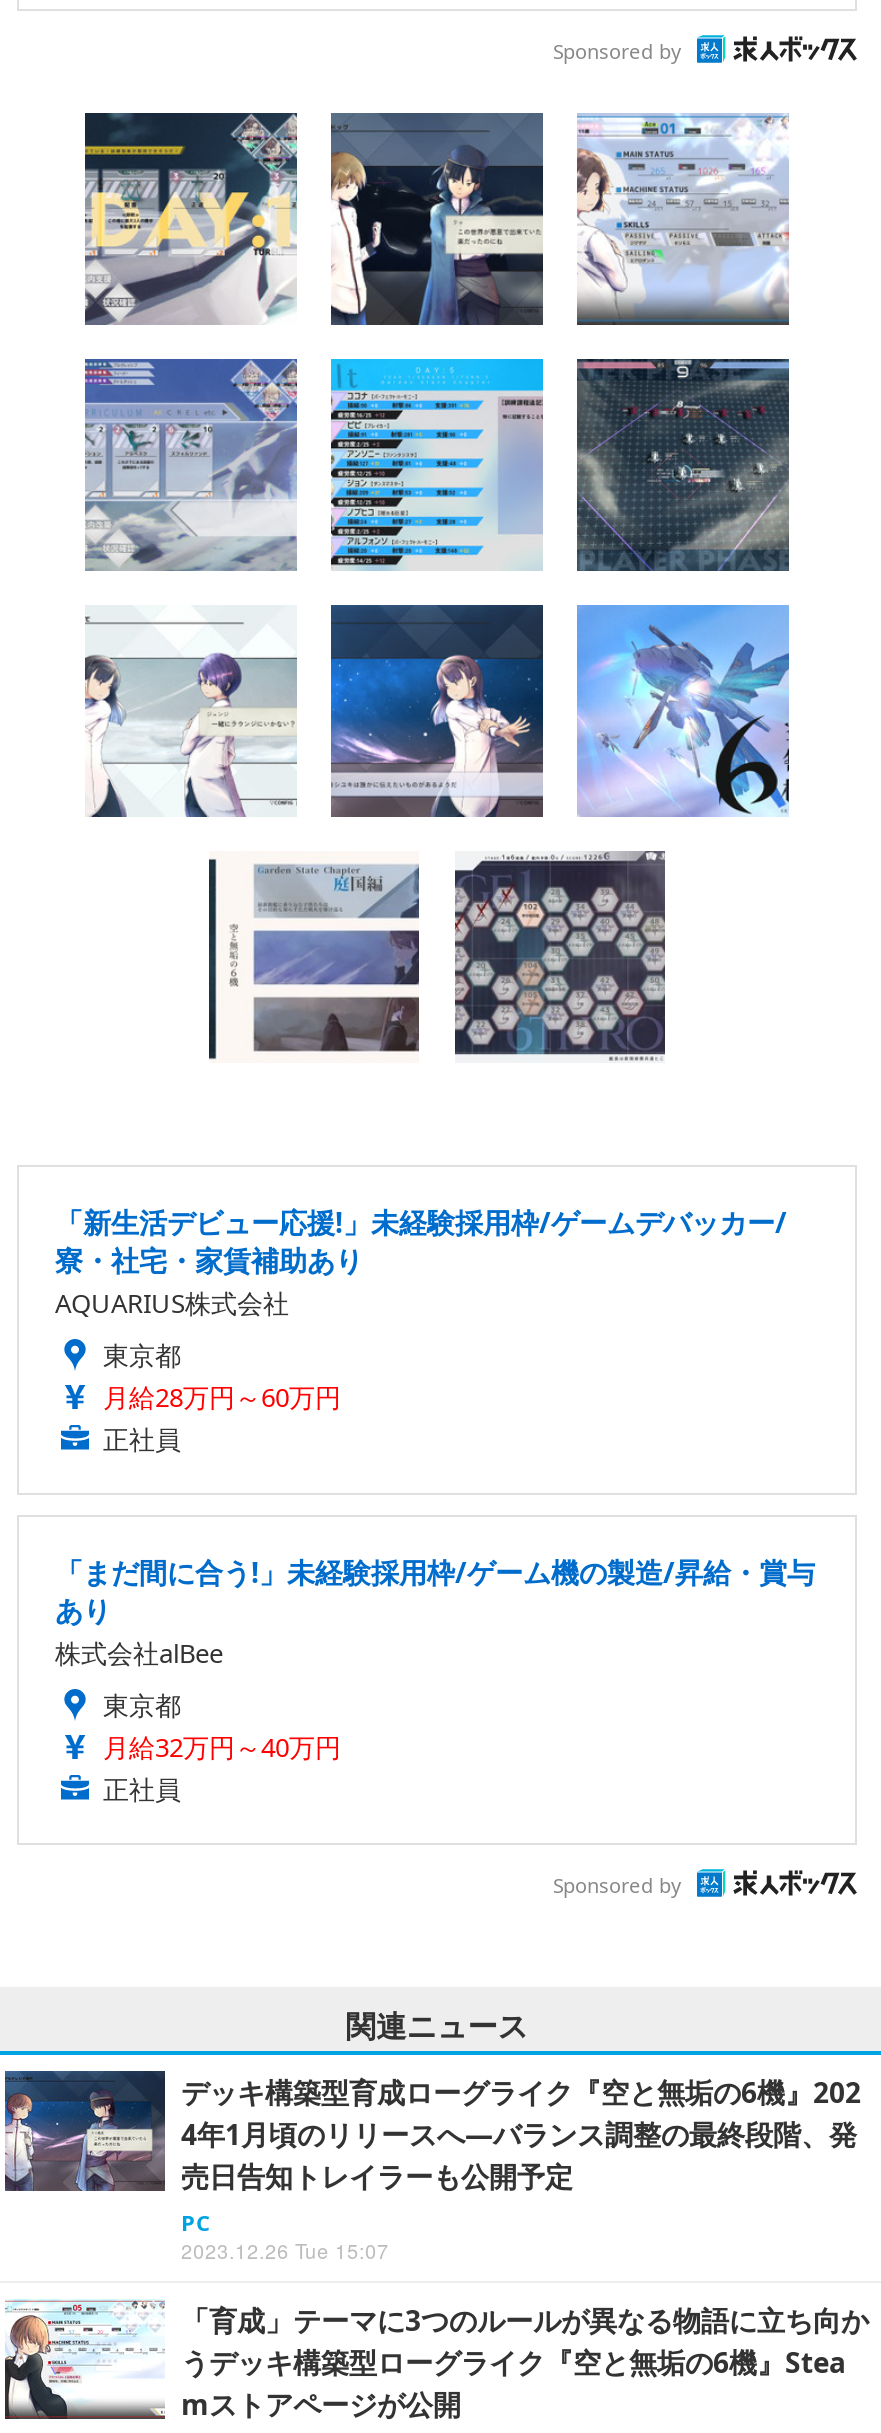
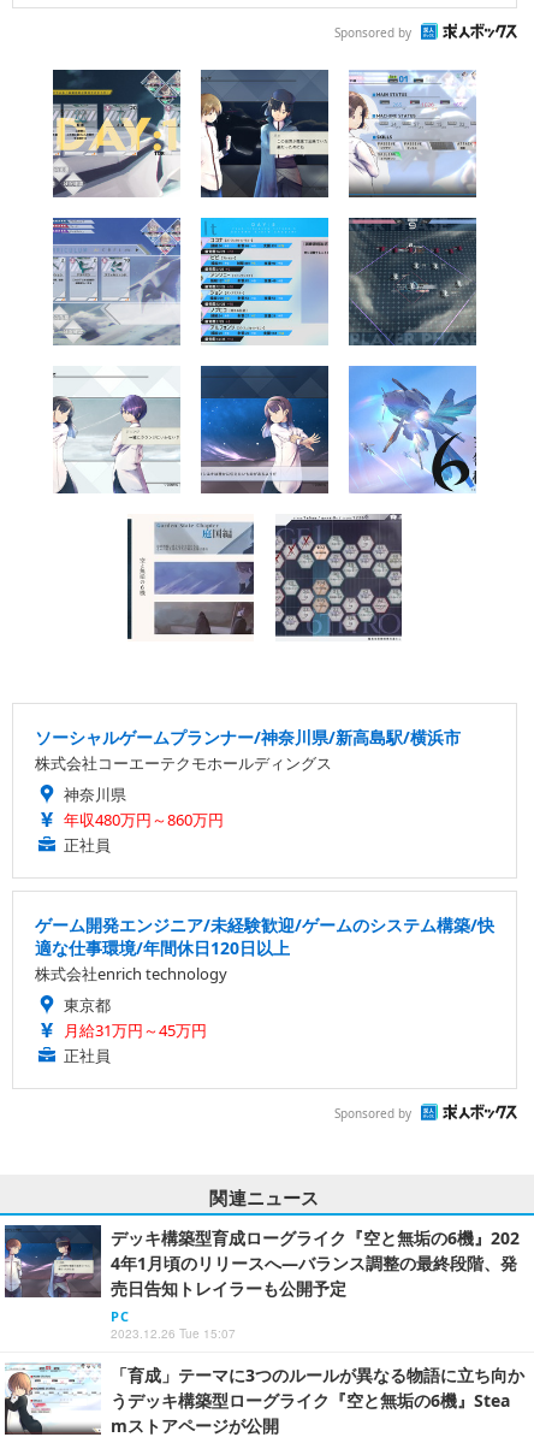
[55,1203,787,1415] 「新生活デビュー応援!」未経験採用枠/ゲームデバッカー/ | 寮・社宅・家賃補助あり | AQUARIUS株式会社 | 東京都 | 月給28万円～60万円 -> [35,726,461,831] ソーシャルゲームプランナー/神奈川県/新高島駅/横浜市 | 株式会社コーエーテクモホールディングス | 神奈川県 | 年収480万円～860万円
[55,1553,815,1671] 「まだ間に合う!」未経験採用枠/ゲーム機の製造/昇給・賞与 | あり | 株式会社alBee -> [35,914,494,985] ゲーム開発エンジニア/未経験歓迎/ゲームのシステム構築/快 | 適な仕事環境/年間休日120日以上 | 株式会社enrich technology
[103,1729,341,1765] 月給32万円～40万円 -> [64,1020,207,1041] 月給31万円～45万円

